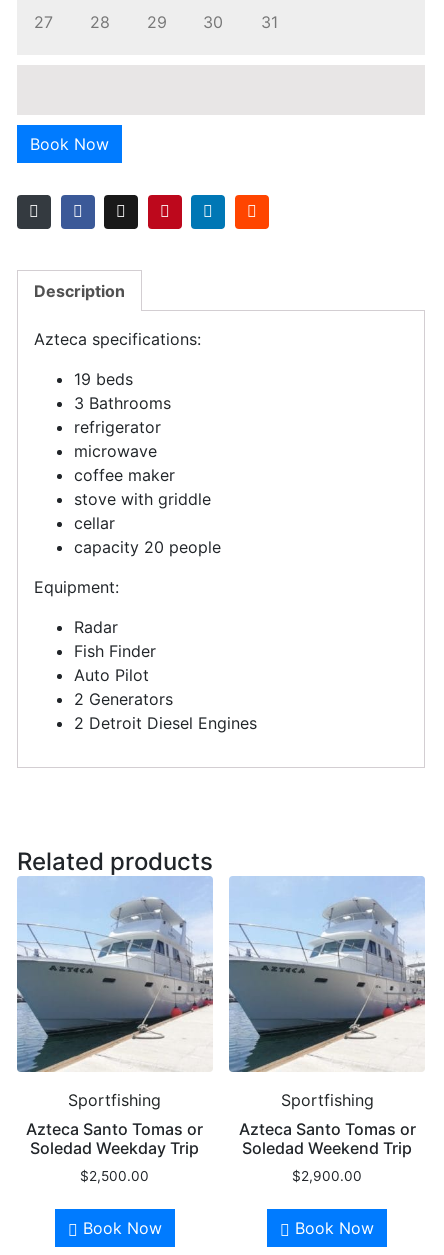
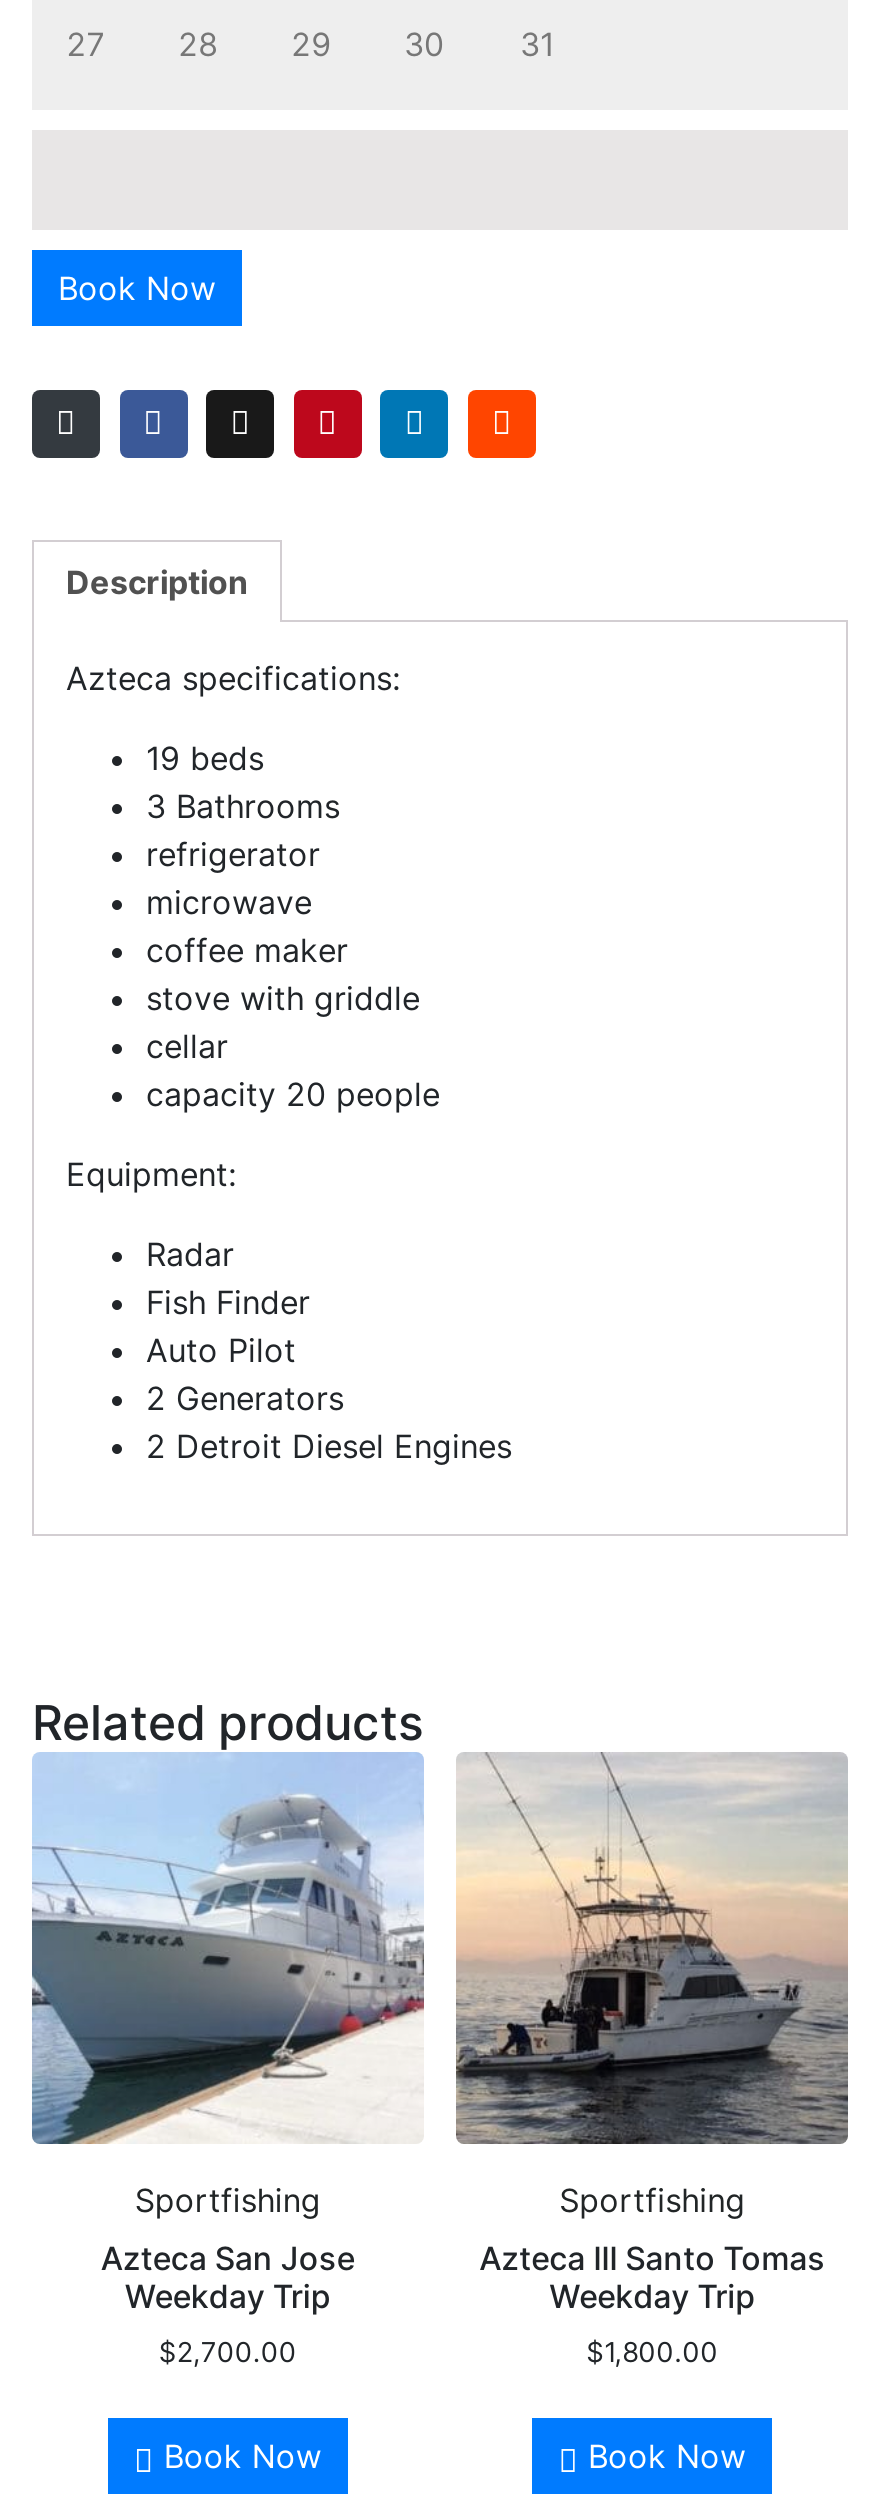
[228,876,425,1072] [image] -> [456,1752,850,2146] [image]
[26,1119,203,1158] Azteca Santo Tomas or | Soledad Weekday Trip -> [101,2238,355,2316] Azteca San Jose | Weekday Trip
[239,1119,416,1158] Azteca Santo Tomas or | Soledad Weekend Trip -> [479,2238,825,2316] Azteca III Santo Tomas | Weekday Trip
[80,1168,149,1184] $2,500.00 -> [159,2336,297,2368] $2,700.00
[292,1168,362,1184] $2,900.00 -> [586,2336,718,2368] $1,800.00

